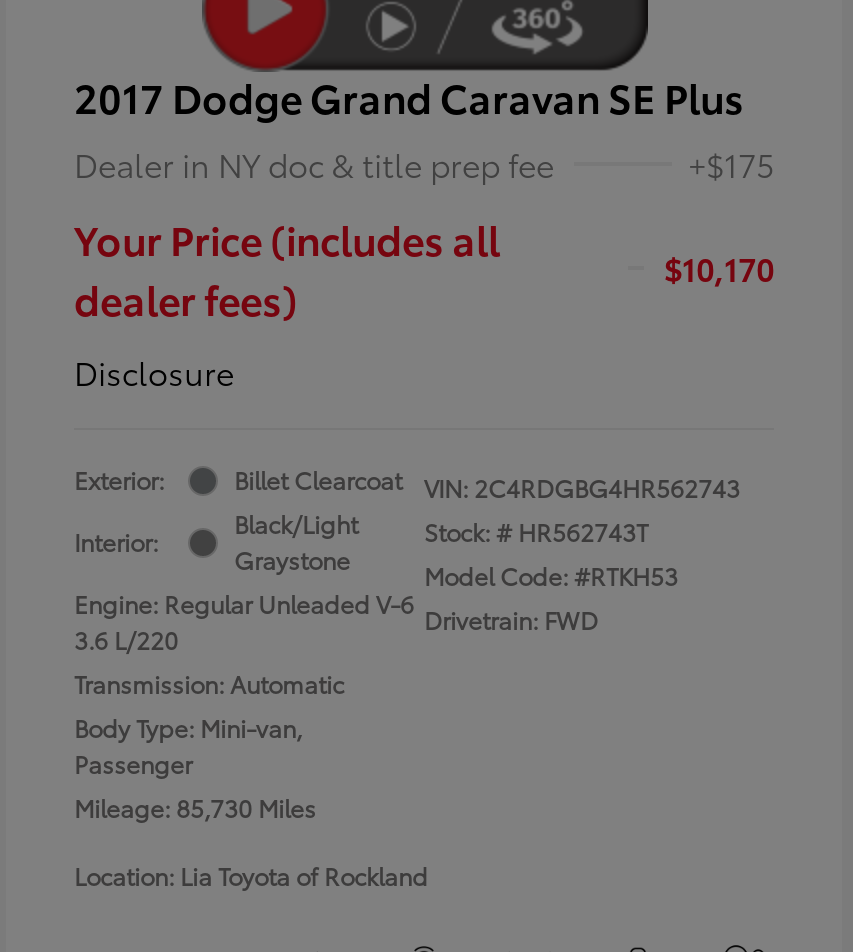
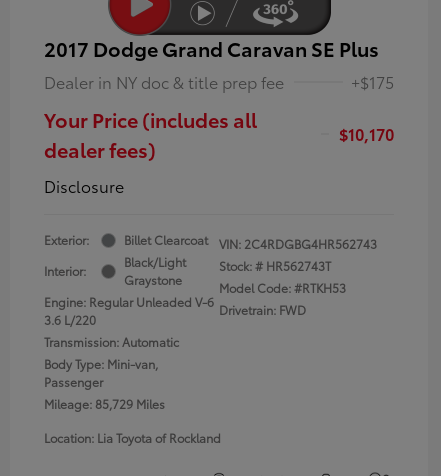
[74,790,316,824] Mileage: 85,730 Miles -> [44,395,165,412] Mileage: 85,729 Miles

